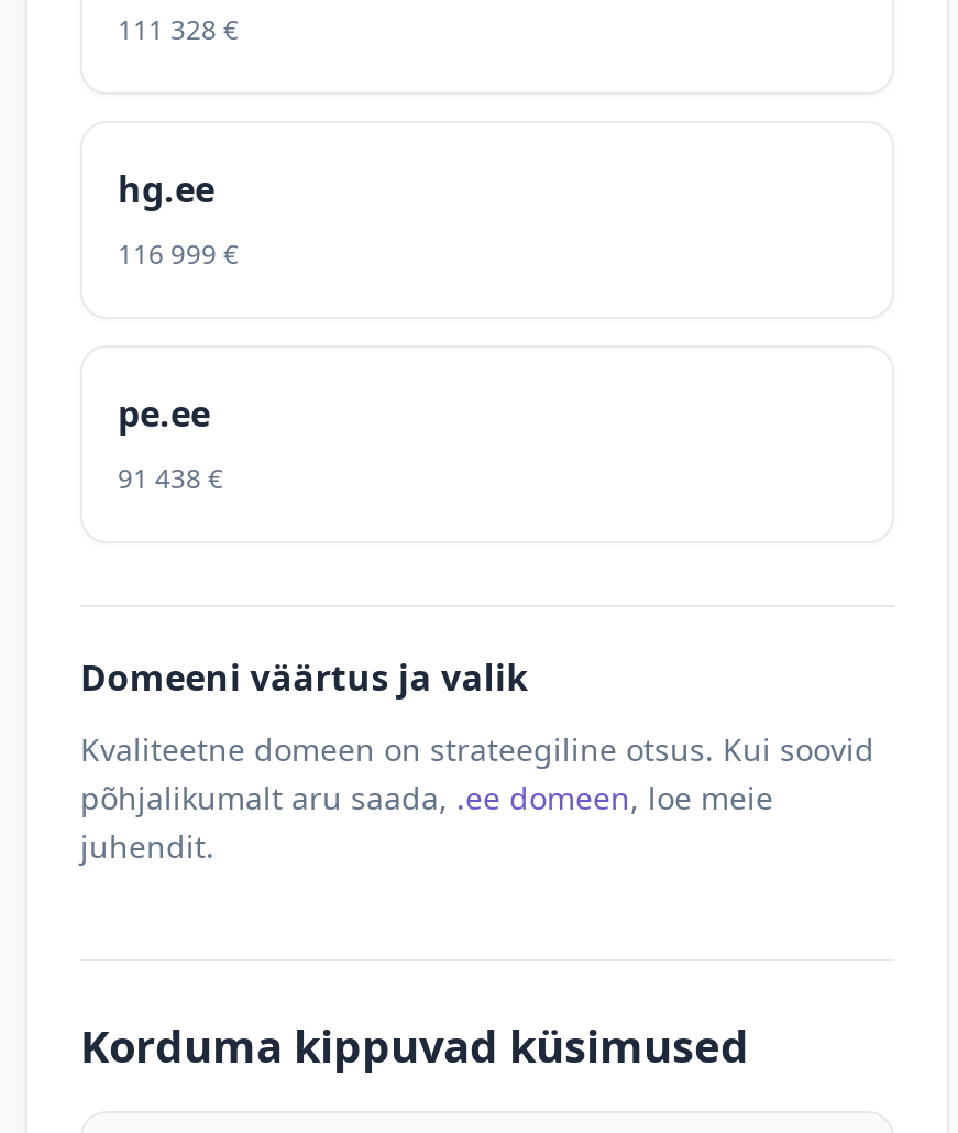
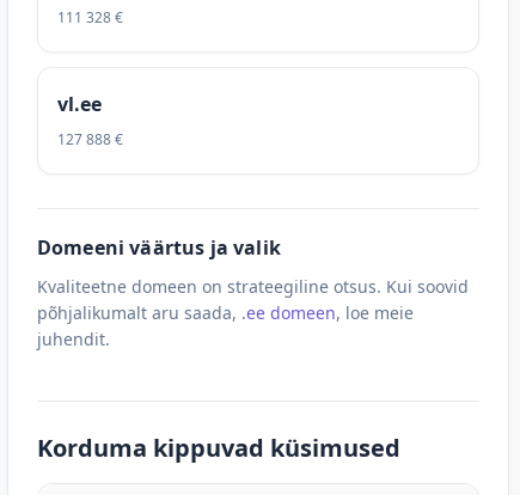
[118,165,239,497] hg.ee | 116 999 € | pe.ee | 91 438 € -> [57,91,123,149] vl.ee | 127 888 €

